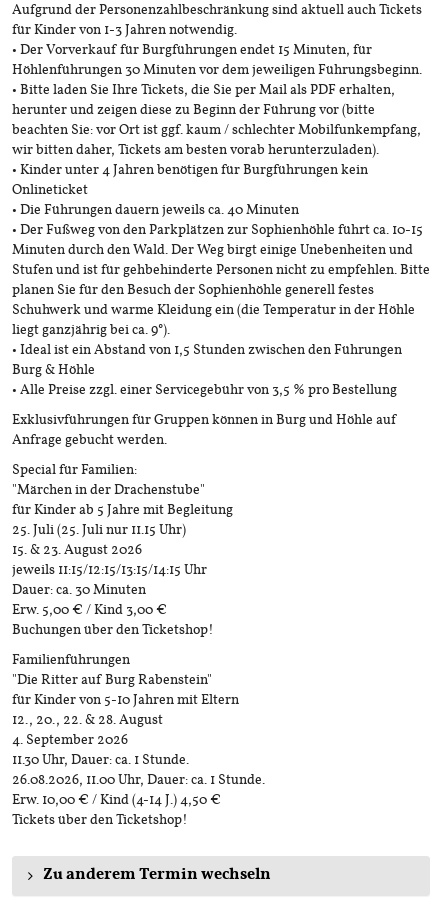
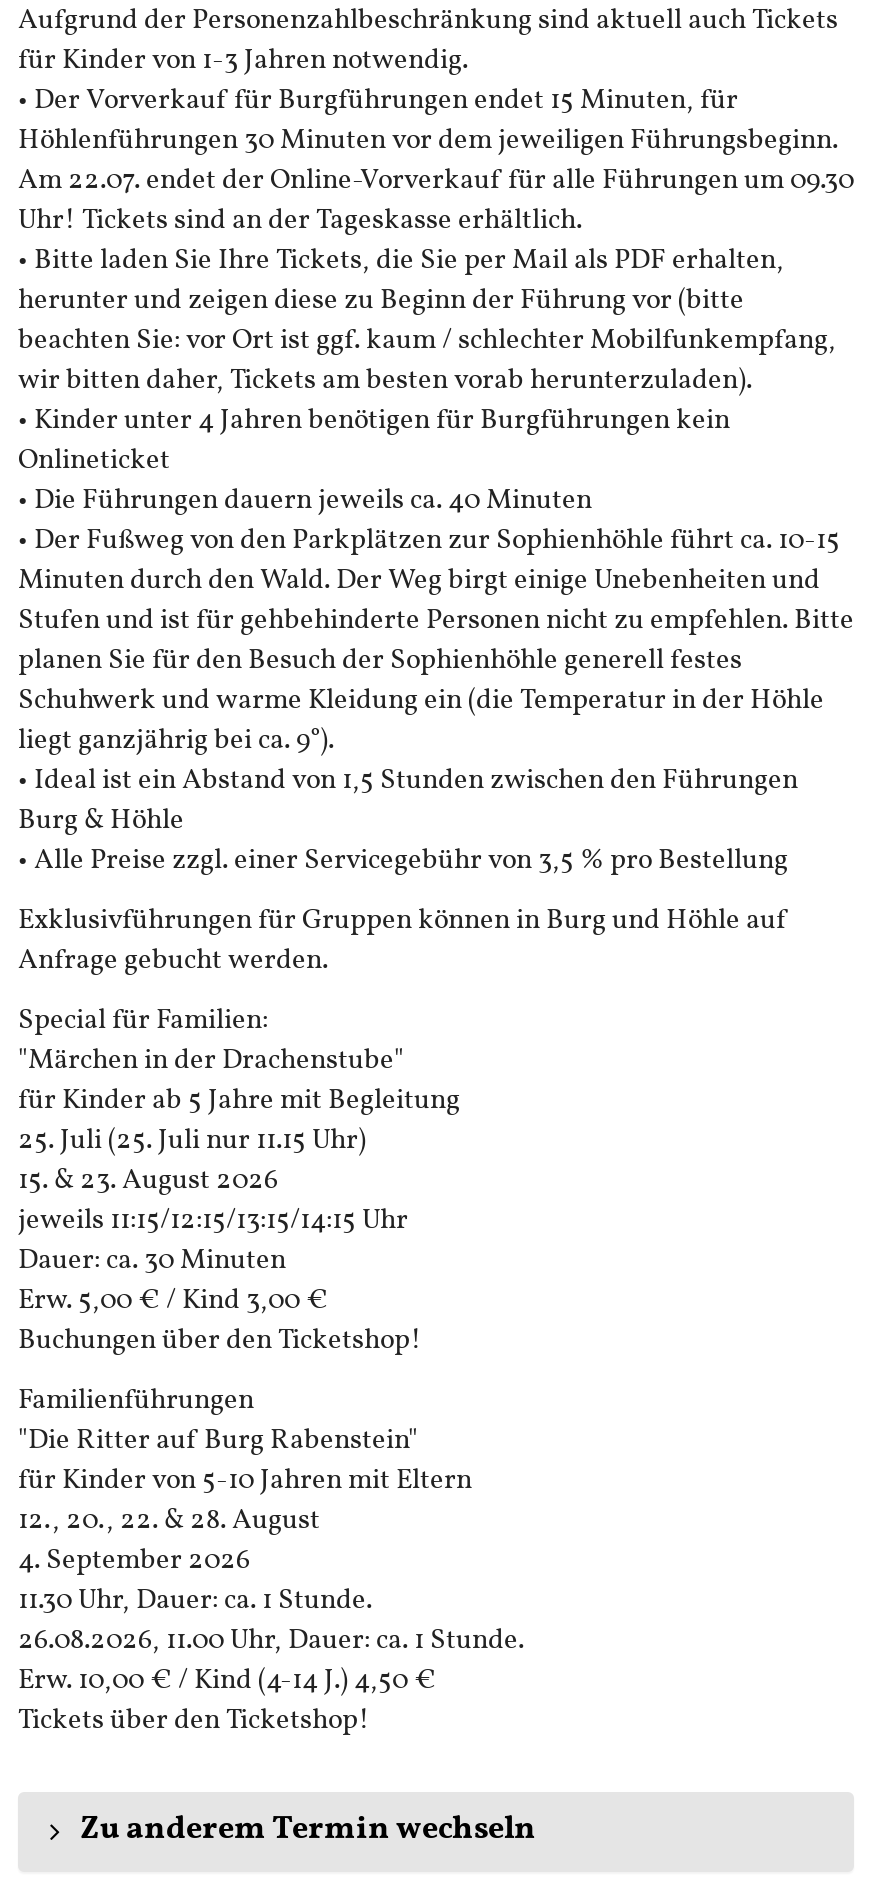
none -> [18,166,854,236] Am 22.07. endet der Online-Vorverkauf für alle Führungen um 09.30 | Uhr! Tickets sind an der Tageskasse erhältlich.

